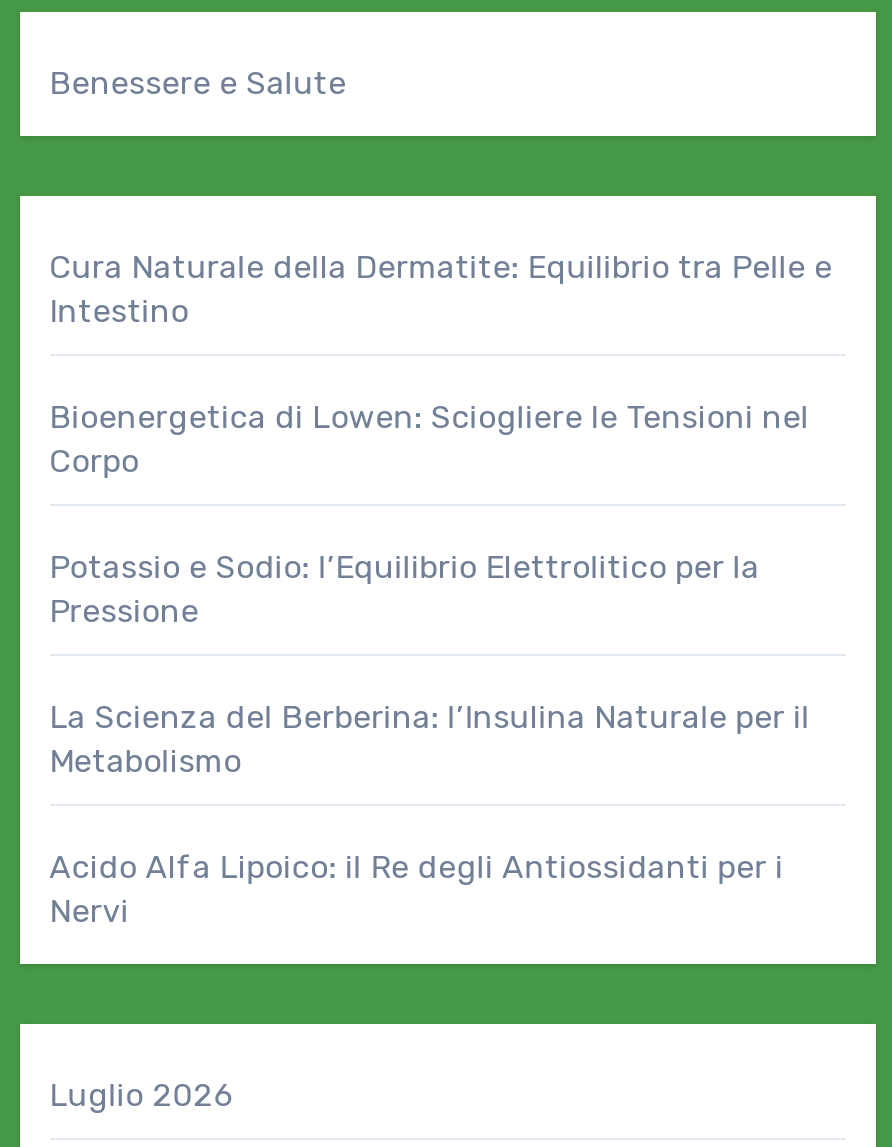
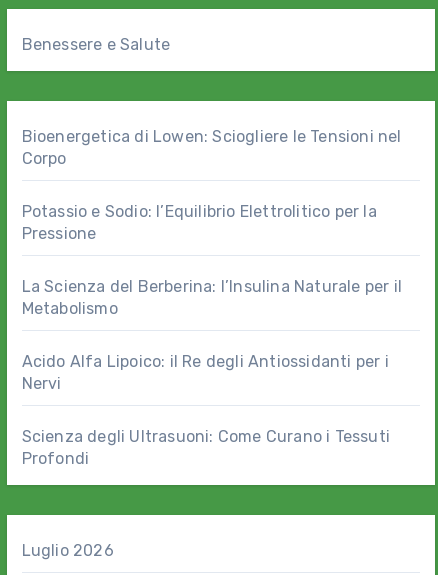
[49,248,832,330] Cura Naturale della Dermatite: Equilibrio tra Pelle e | Intestino -> none
moved [49,398,810,930] -> [22,127,402,393]: Bioenergetica di Lowen: Sciogliere le Tensioni nel | Corpo | Potassio e Sodio: l’Equilibrio Elettrolitico per la | Pressione | La Scienza del Berberina: l’Insulina Naturale per il | Metabolismo | Acido Alfa Lipoico: il Re degli Antiossidanti per i | Nervi
none -> [22,427,390,468] Scienza degli Ultrasuoni: Come Curano i Tessuti | Profondi

